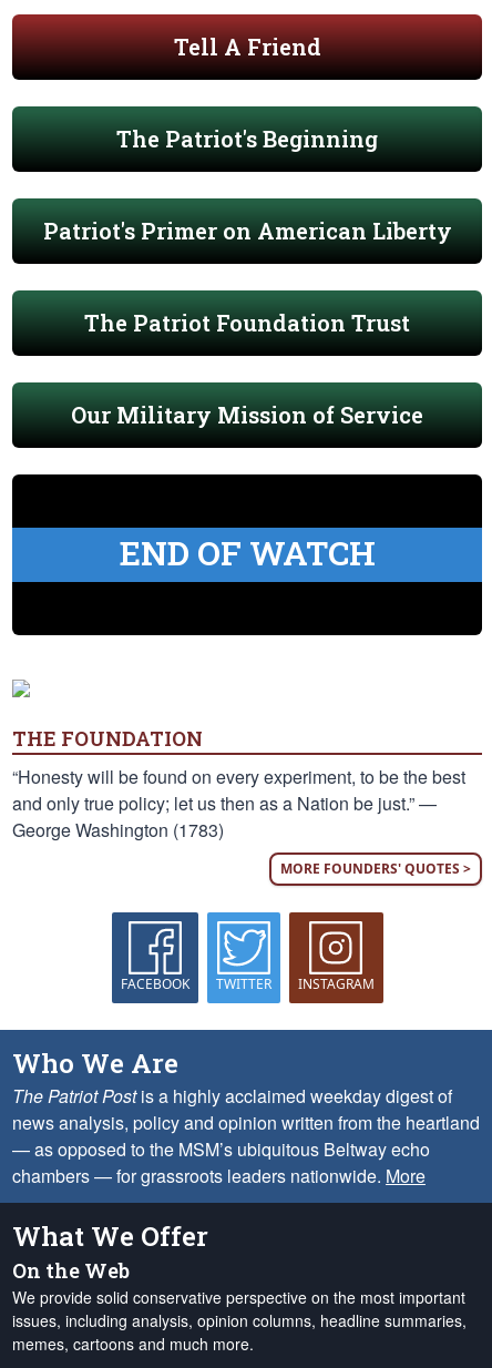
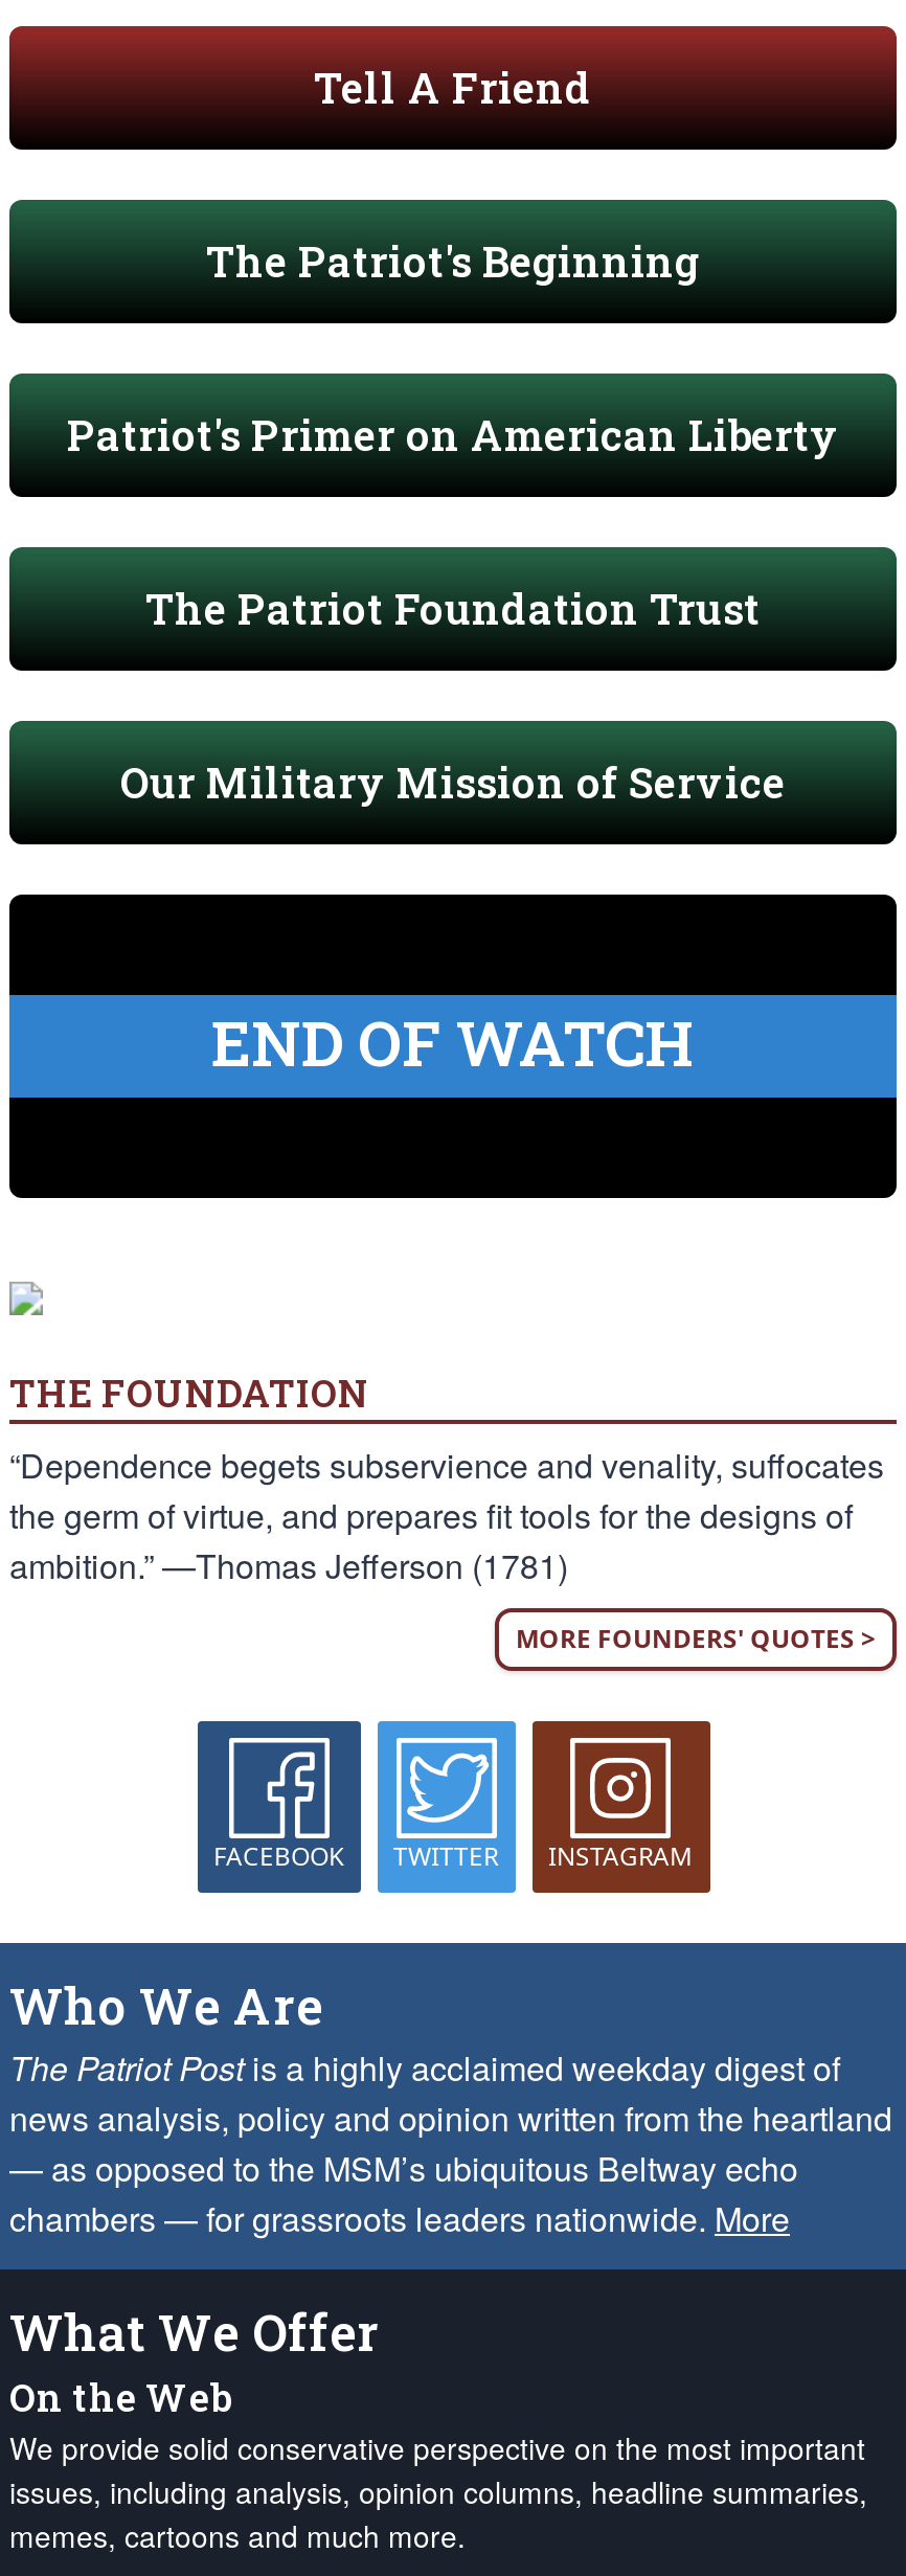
[12,764,465,843] “Honesty will be found on every experiment, to be the best | and only true policy; let us then as a Nation be just.” — | George Washington (1783) -> [9,1441,884,1589] “Dependence begets subservience and venality, suffocates | the germ of virtue, and prepares fit tools for the designs of | ambition.” —Thomas Jefferson (1781)

